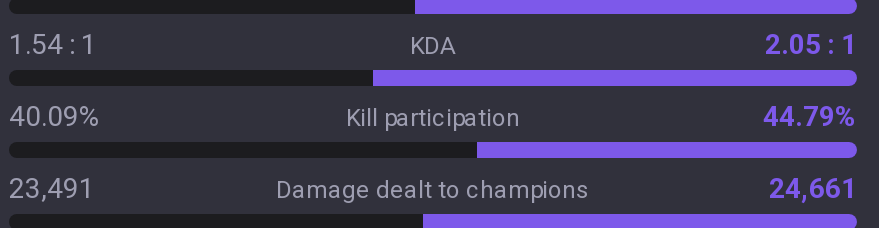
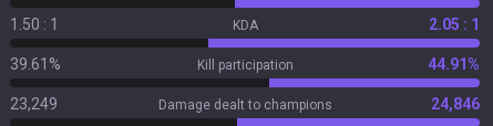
[9,28,97,60] 1.54 : 1 -> [10,15,59,33] 1.50 : 1
[9,100,101,132] 40.09% -> [10,55,61,73] 39.61%
[763,100,857,132] 44.79% -> [428,55,480,73] 44.91%
[9,172,95,204] 23,491 -> [10,95,58,113] 23,249
[769,172,857,204] 24,661 -> [431,95,480,113] 24,846

